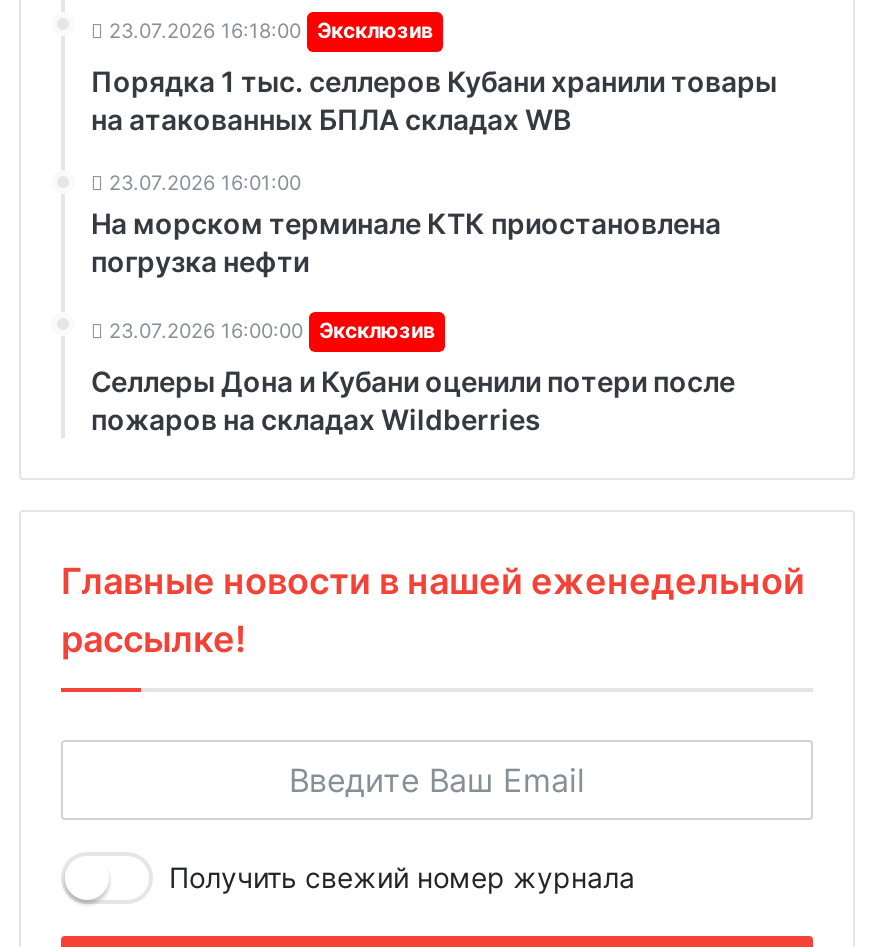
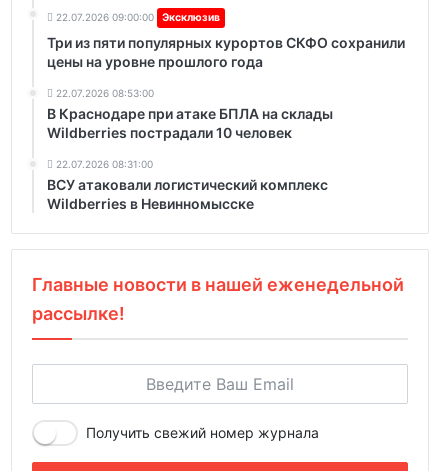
[109,17,433,43] 23.07.2026 16:18:00 Эксклюзив -> [56,10,220,23] 22.07.2026 09:00:00 Эксклюзив
[91,63,777,435] Порядка 1 тыс. селлеров Кубани хранили товары | на атакованных БПЛА складах WB | 23.07.2026 16:01:00 | На морском терминале КТК приостановлена | погрузка нефти | 23.07.2026 16:00:00 | Эксклюзив | Селлеры Дона и Кубани оценили потери после | пожаров на складах Wildberries -> [47,33,405,211] Три из пяти популярных курортов СКФО сохранили | цены на уровне прошлого года | 22.07.2026 08:53:00 | В Краснодаре при атаке БПЛА на склады | Wildberries пострадали 10 человек | 22.07.2026 08:31:00 | ВСУ атаковали логистический комплекс | Wildberries в Невинномысске

